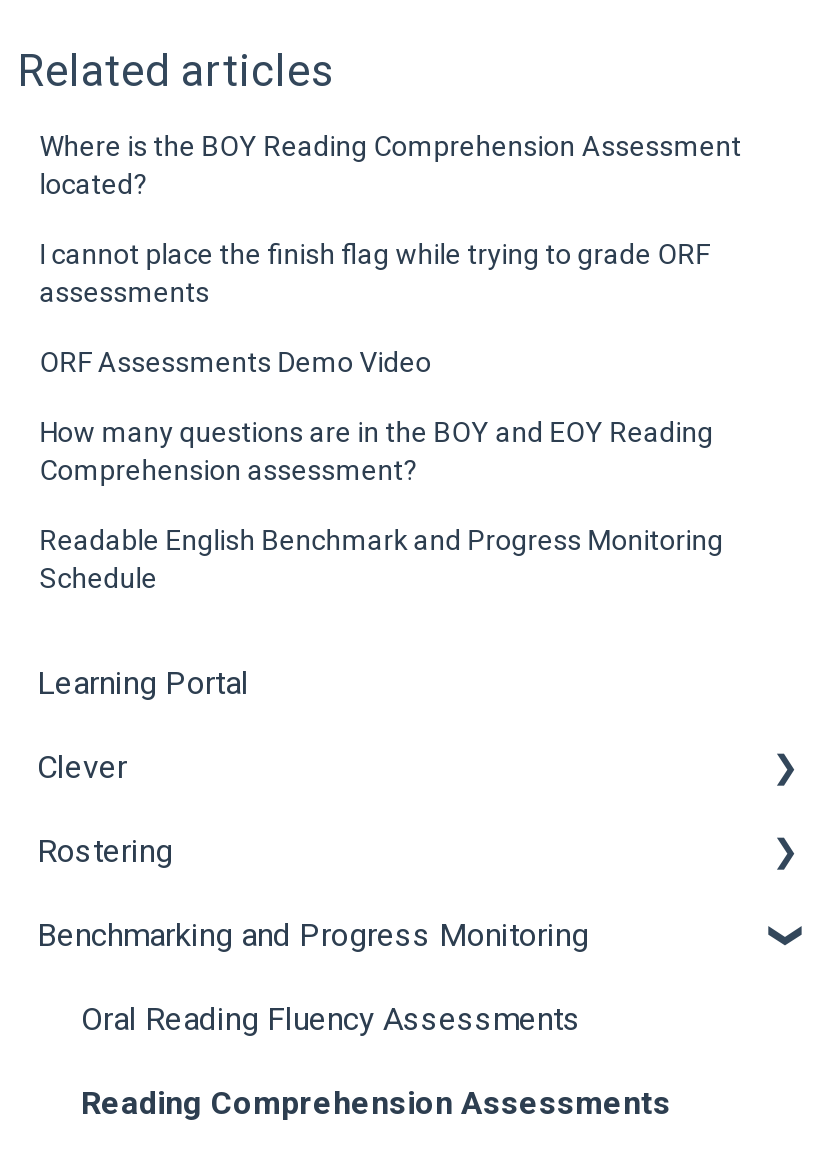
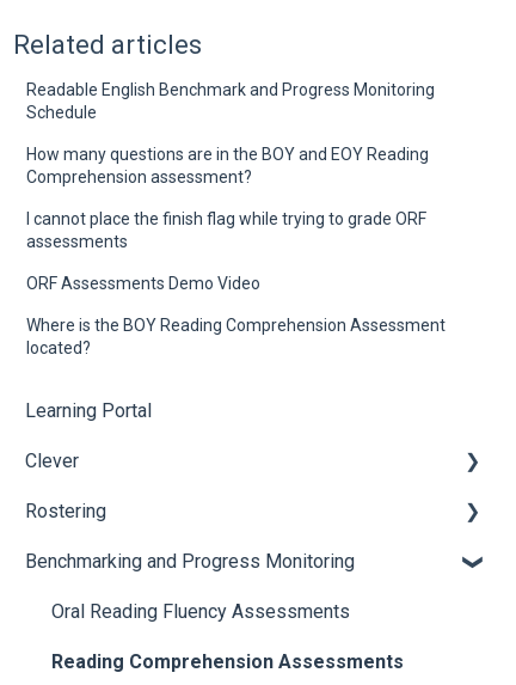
moved [39,130,741,200] -> [27,315,446,357]: Where is the BOY Reading Comprehension Assessment | located?
moved [39,238,709,378] -> [27,209,427,293]: I cannot place the finish flag while trying to grade ORF | assessments | ORF Assessments Demo Video
moved [39,416,723,594] -> [27,80,435,186]: Readable English Benchmark and Progress Monitoring | Schedule | How many questions are in the BOY and EOY Reading | Comprehension assessment?

